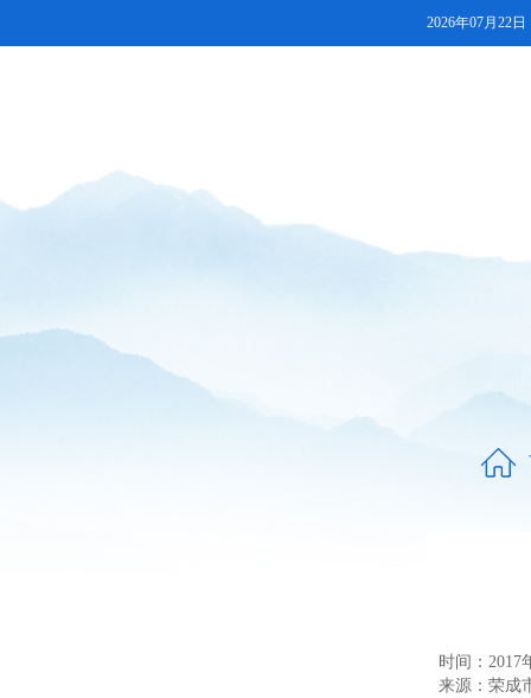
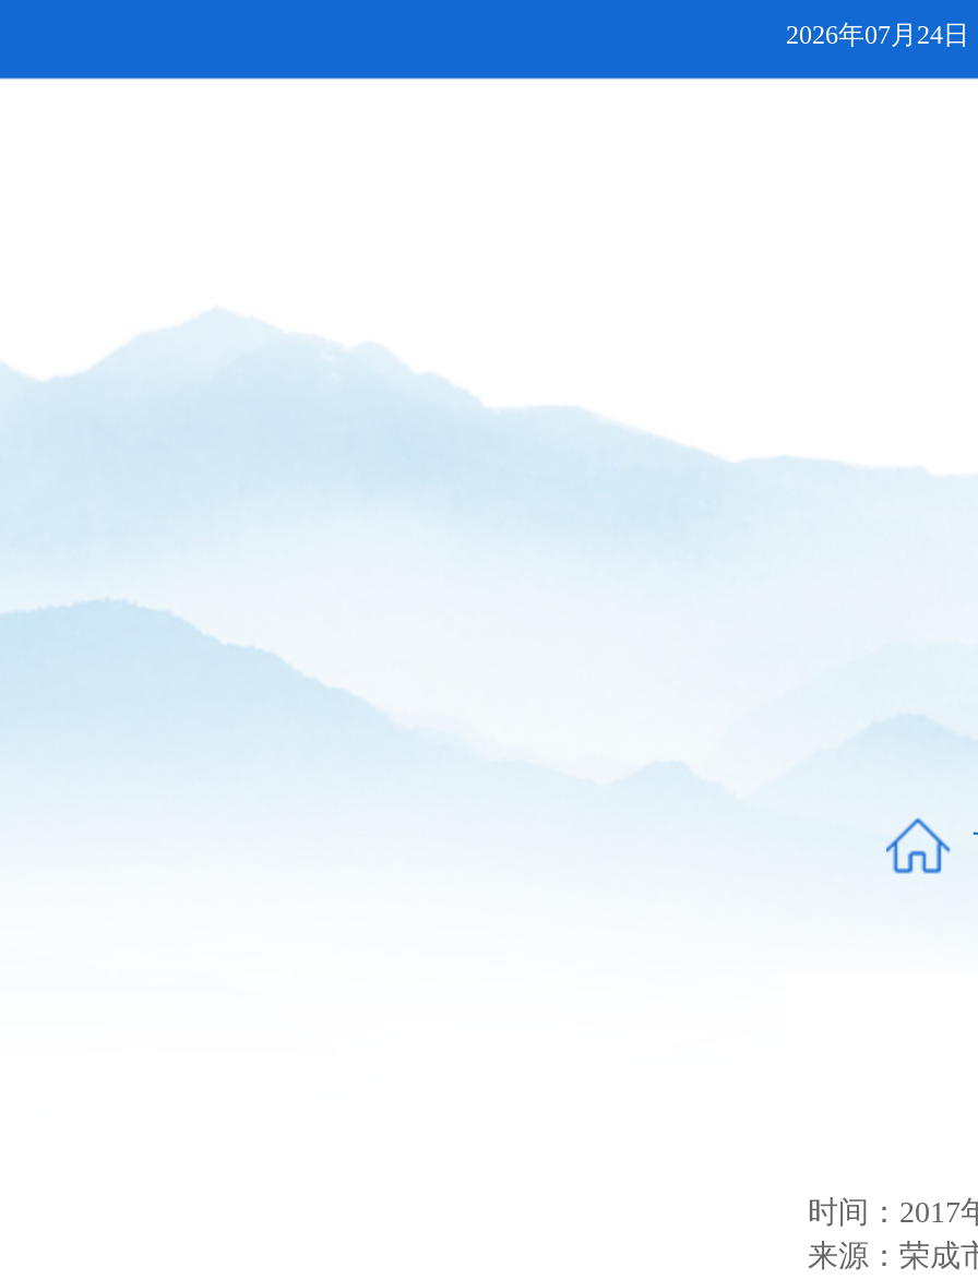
[427,14,526,31] 2026年07月22日 -> [786,20,969,50] 2026年07月24日

